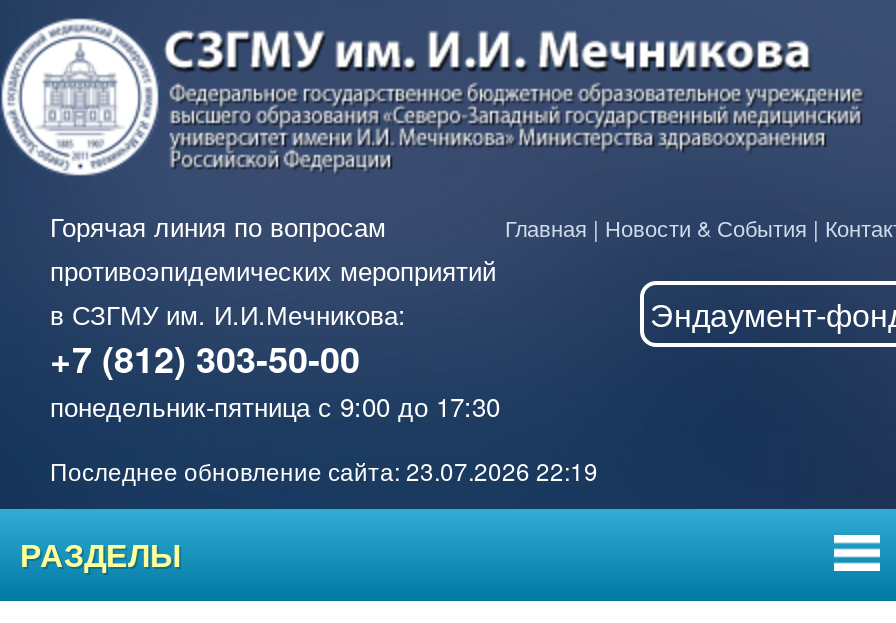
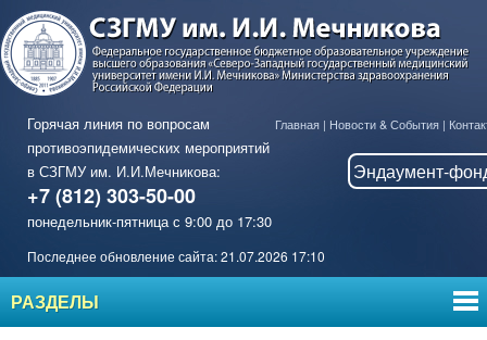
[50,453,598,487] Последнее обновление сайта: 23.07.2026 22:19 -> [27,247,325,265] Последнее обновление сайта: 21.07.2026 17:10

